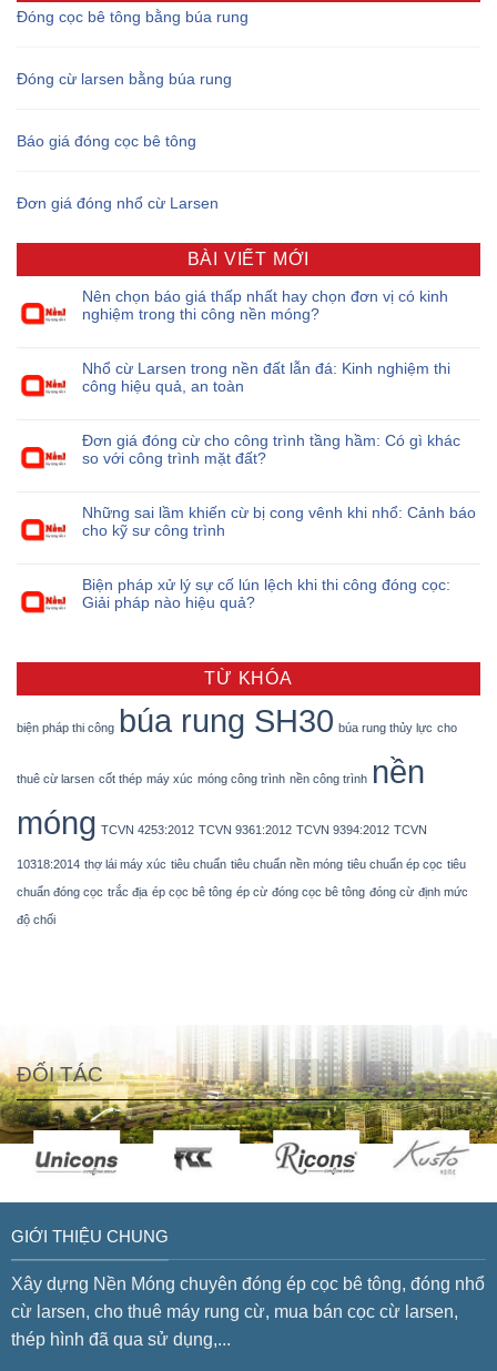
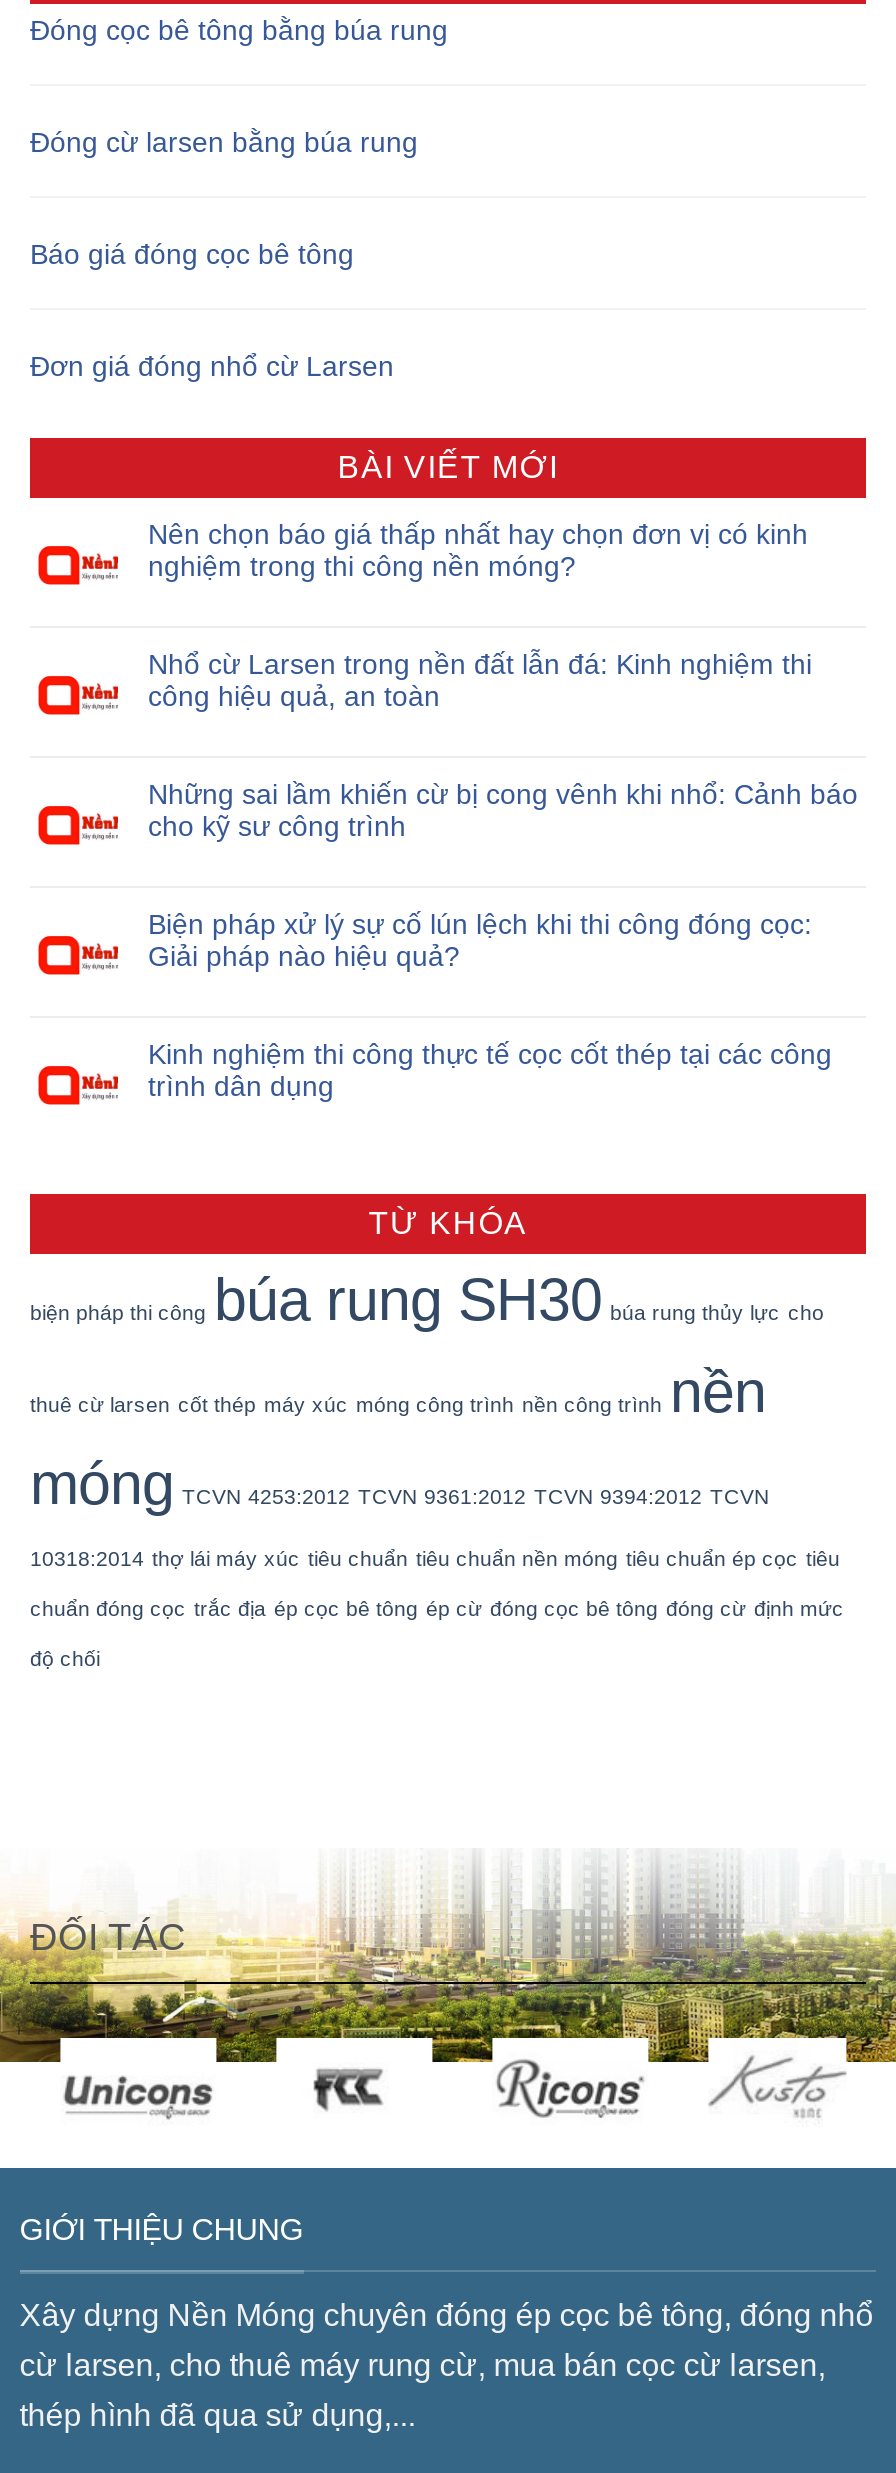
[82,431,460,467] Đơn giá đóng cừ cho công trình tầng hầm: Có gì khác | so với công trình mặt đất? -> none
moved [82,503,476,611] -> [148,778,858,972]: Những sai lầm khiến cừ bị cong vênh khi nhổ: Cảnh báo | cho kỹ sư công trình | Biện pháp xử lý sự cố lún lệch khi thi công đóng cọc: | Giải pháp nào hiệu quả?
none -> [148,1038,832,1102] Kinh nghiệm thi công thực tế cọc cốt thép tại các công | trình dân dụng

